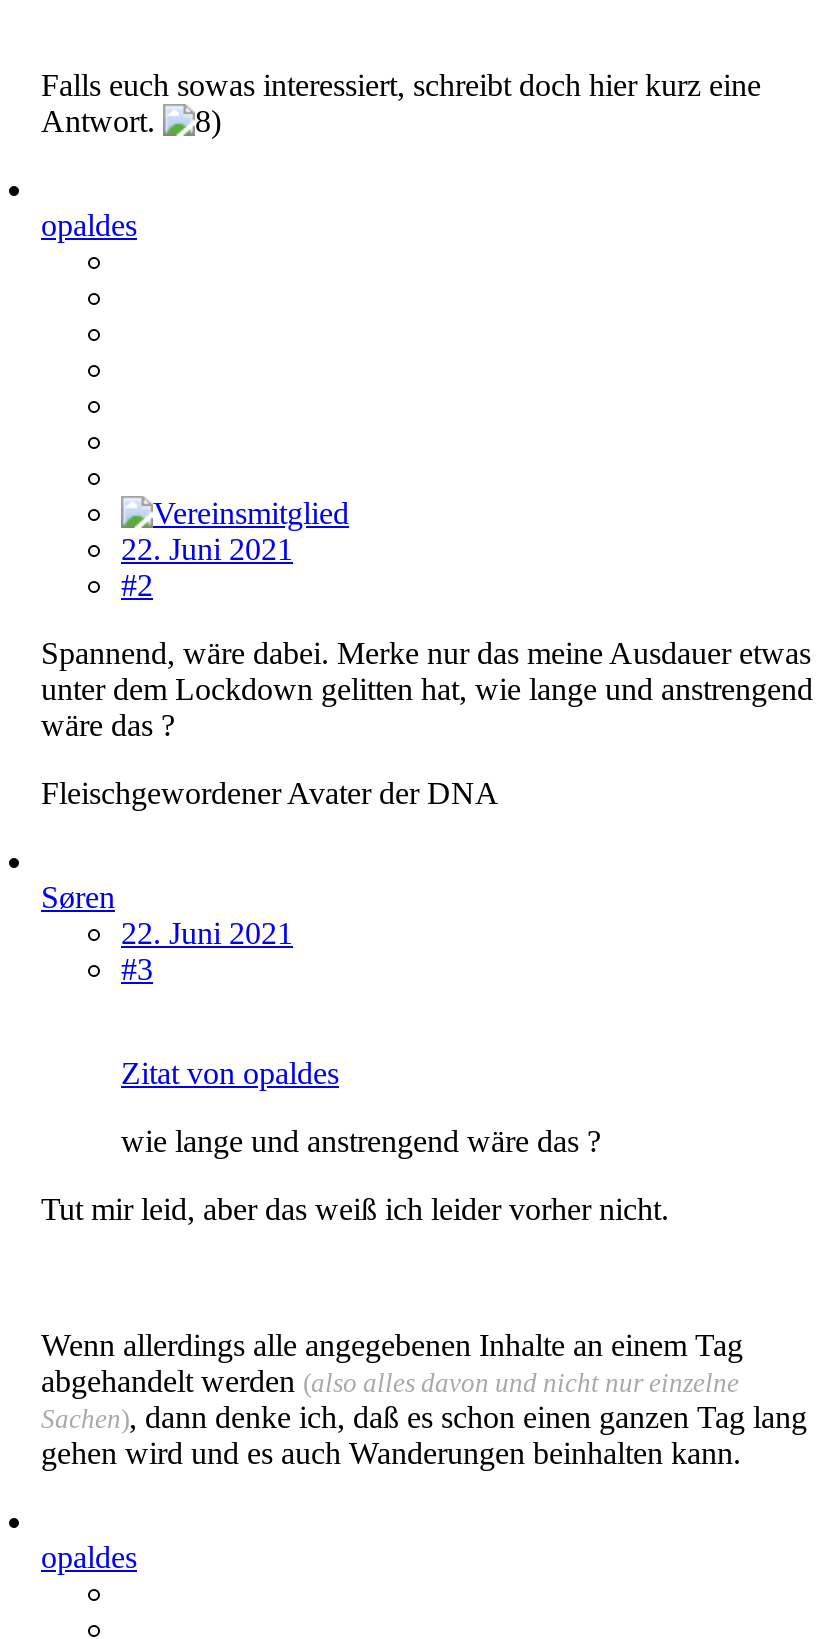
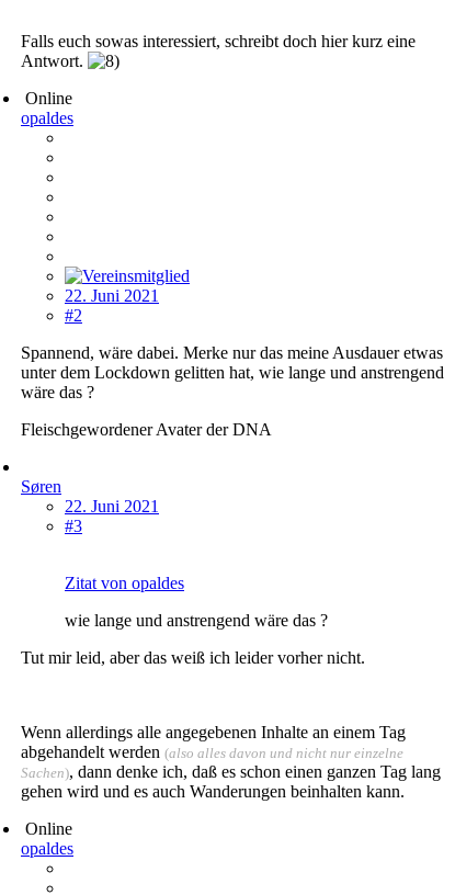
none -> [25,89,72,107] Online
none -> [25,819,72,838] Online

